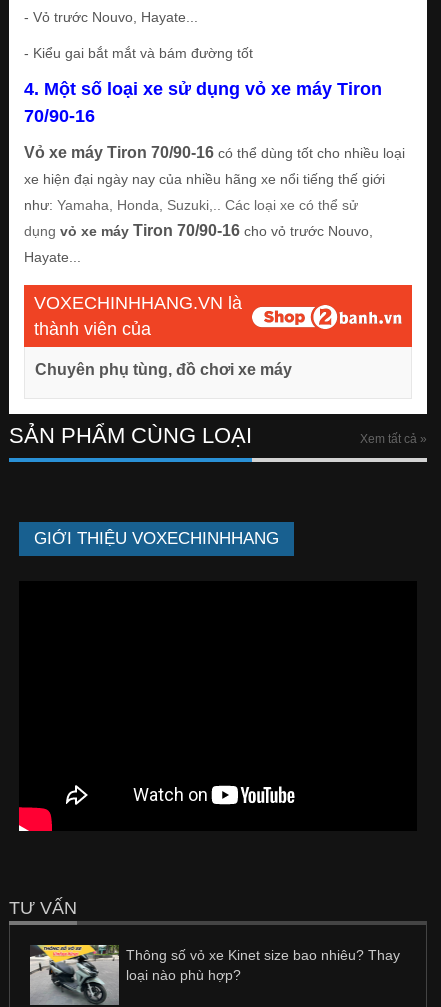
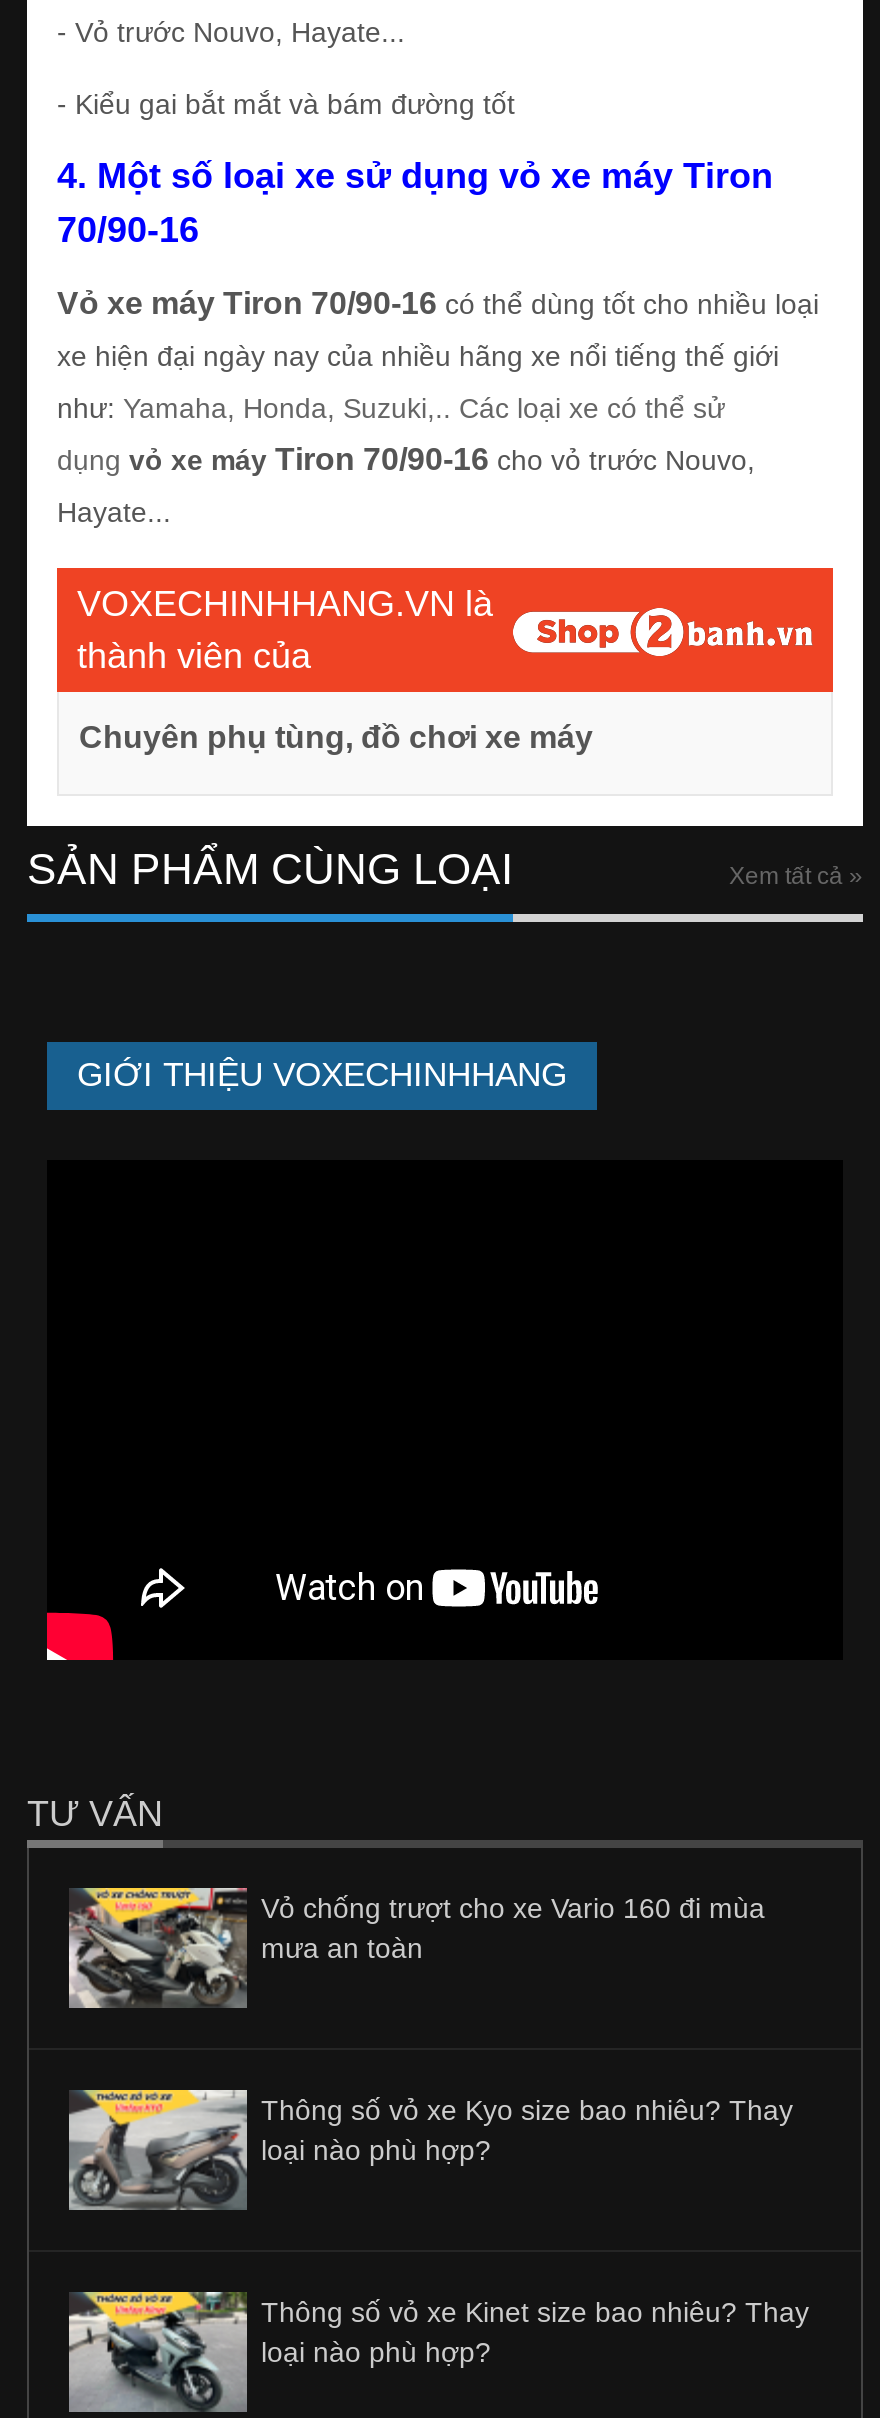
none -> [67,2088,793,2212] [image] | Thông số vỏ xe Kyo size bao nhiêu? Thay | loại nào phù hợp?
none -> [69,1886,765,2006] [image] | Vỏ chống trượt cho xe Vario 160 đi mùa | mưa an toàn

